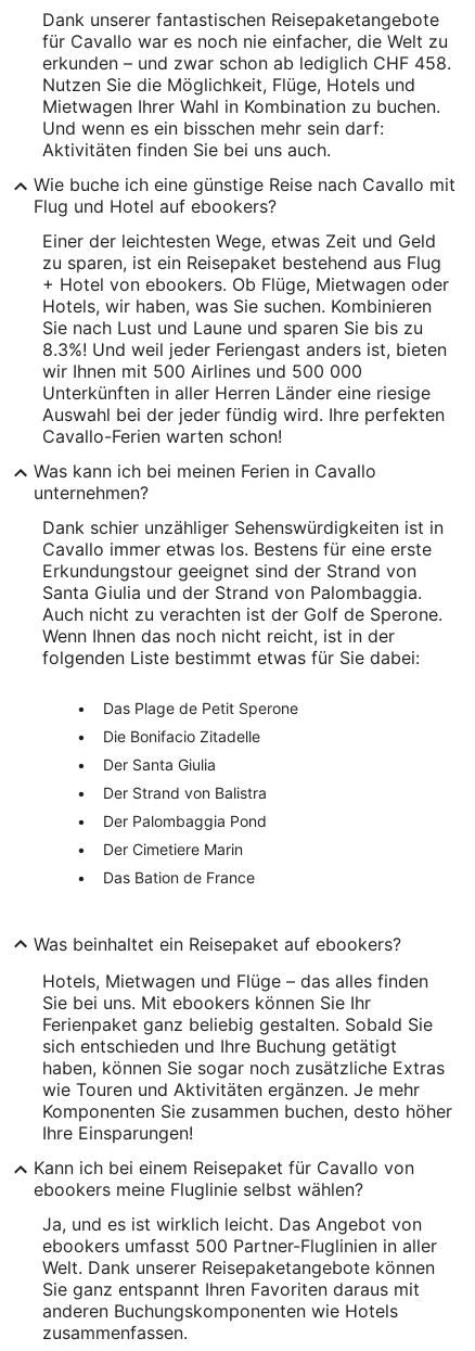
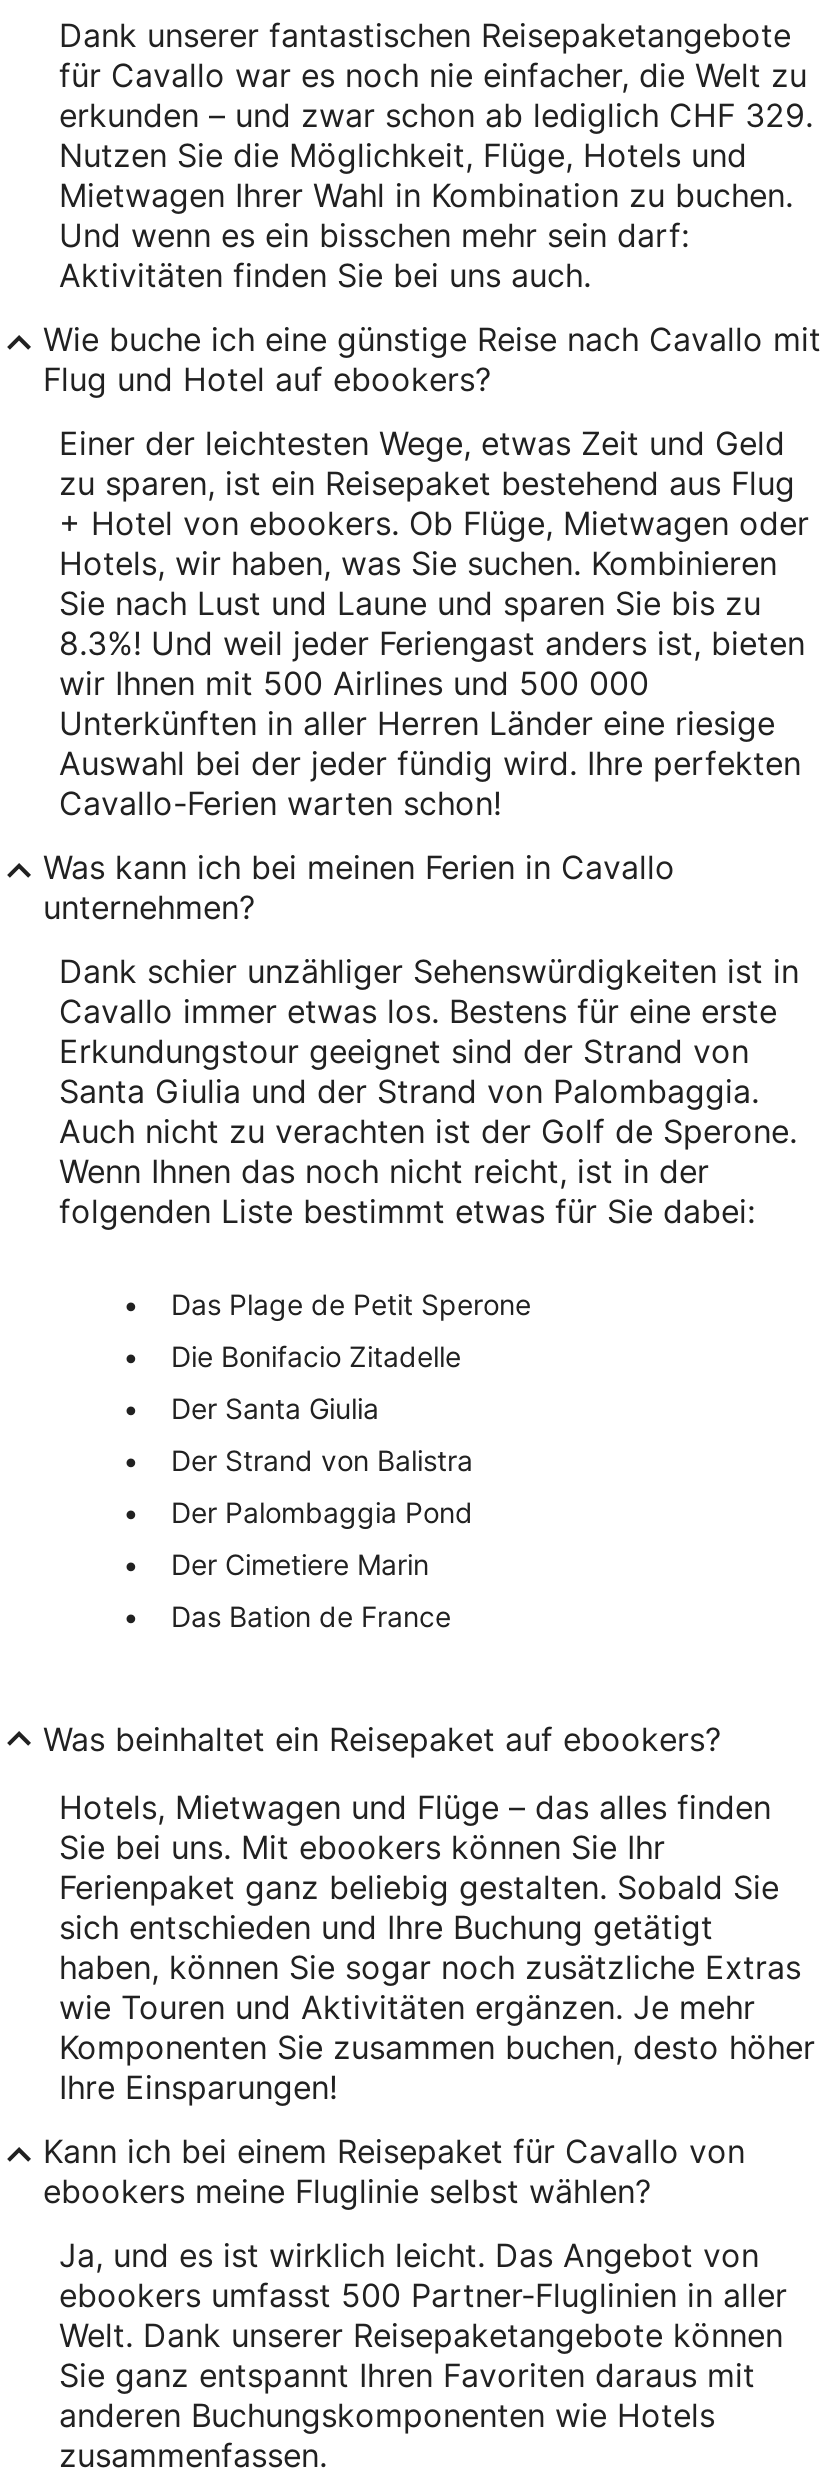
[42,52,451,74] erkunden – und zwar schon ab lediglich CHF 458. -> [59,95,813,135] erkunden – und zwar schon ab lediglich CHF 329.

